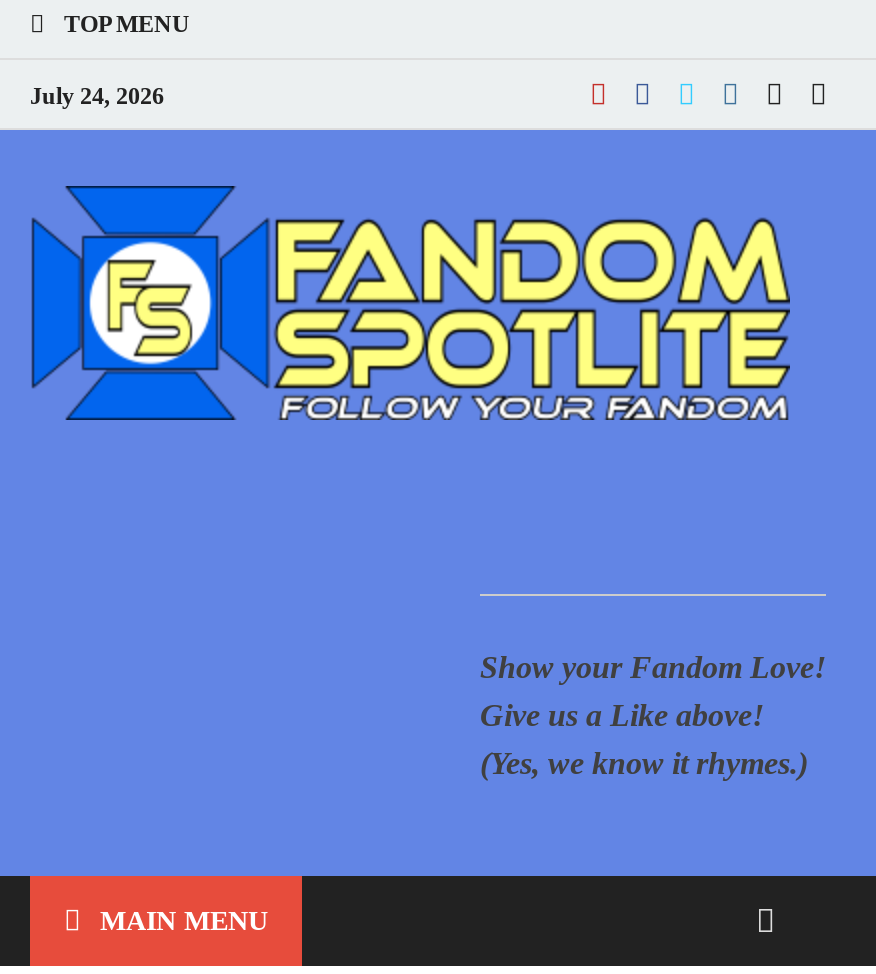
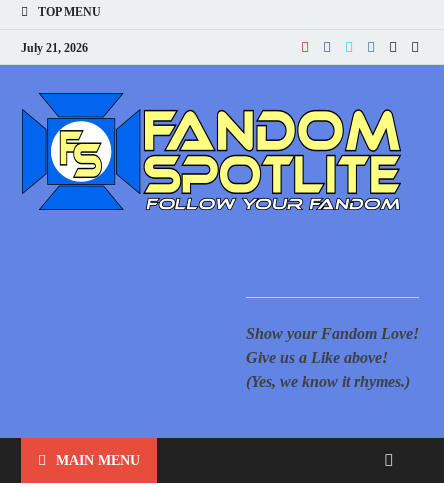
[30,81,164,109] July 24, 2026 -> [21,40,88,54] July 21, 2026

